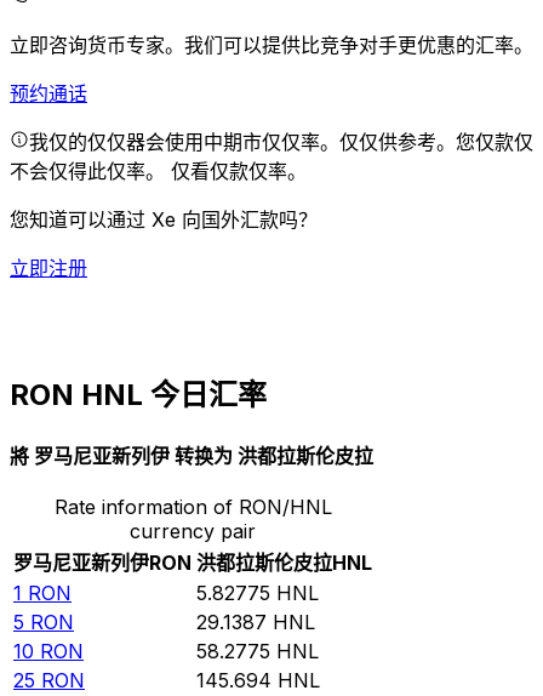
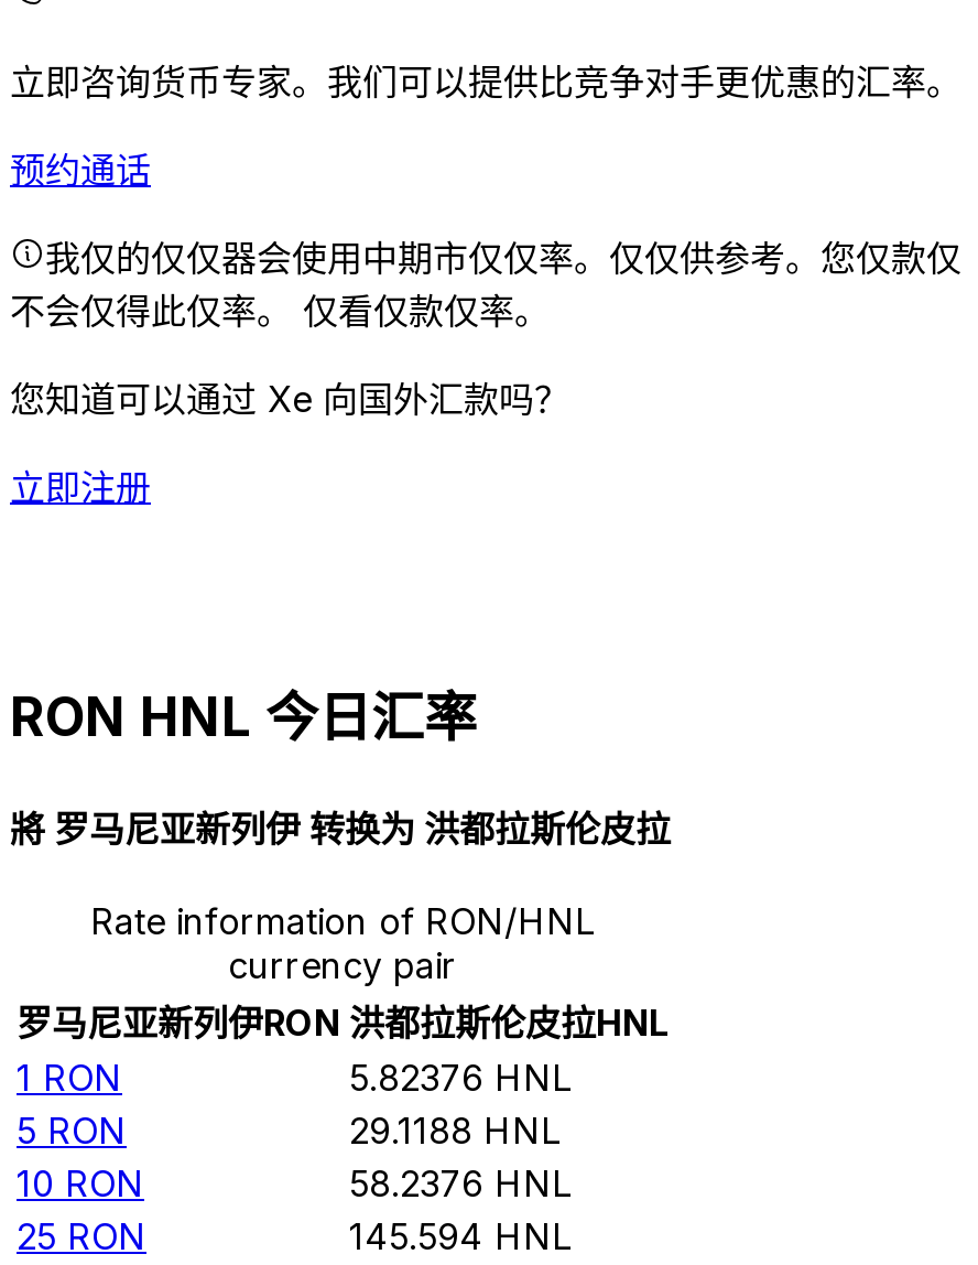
[196,581,319,605] 5.82775 HNL -> [349,1055,572,1099] 5.82376 HNL
[196,610,315,634] 29.1387 HNL -> [349,1108,561,1152] 29.1188 HNL
[196,639,319,663] 58.2775 HNL -> [349,1161,572,1205] 58.2376 HNL
[196,668,320,692] 145.694 HNL -> [349,1214,572,1258] 145.594 HNL

